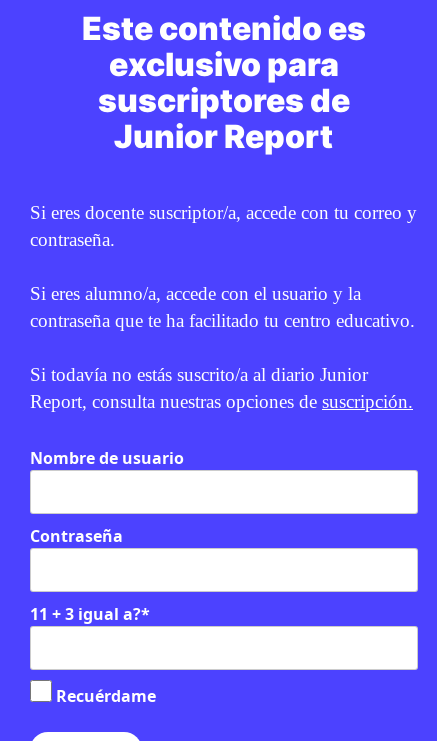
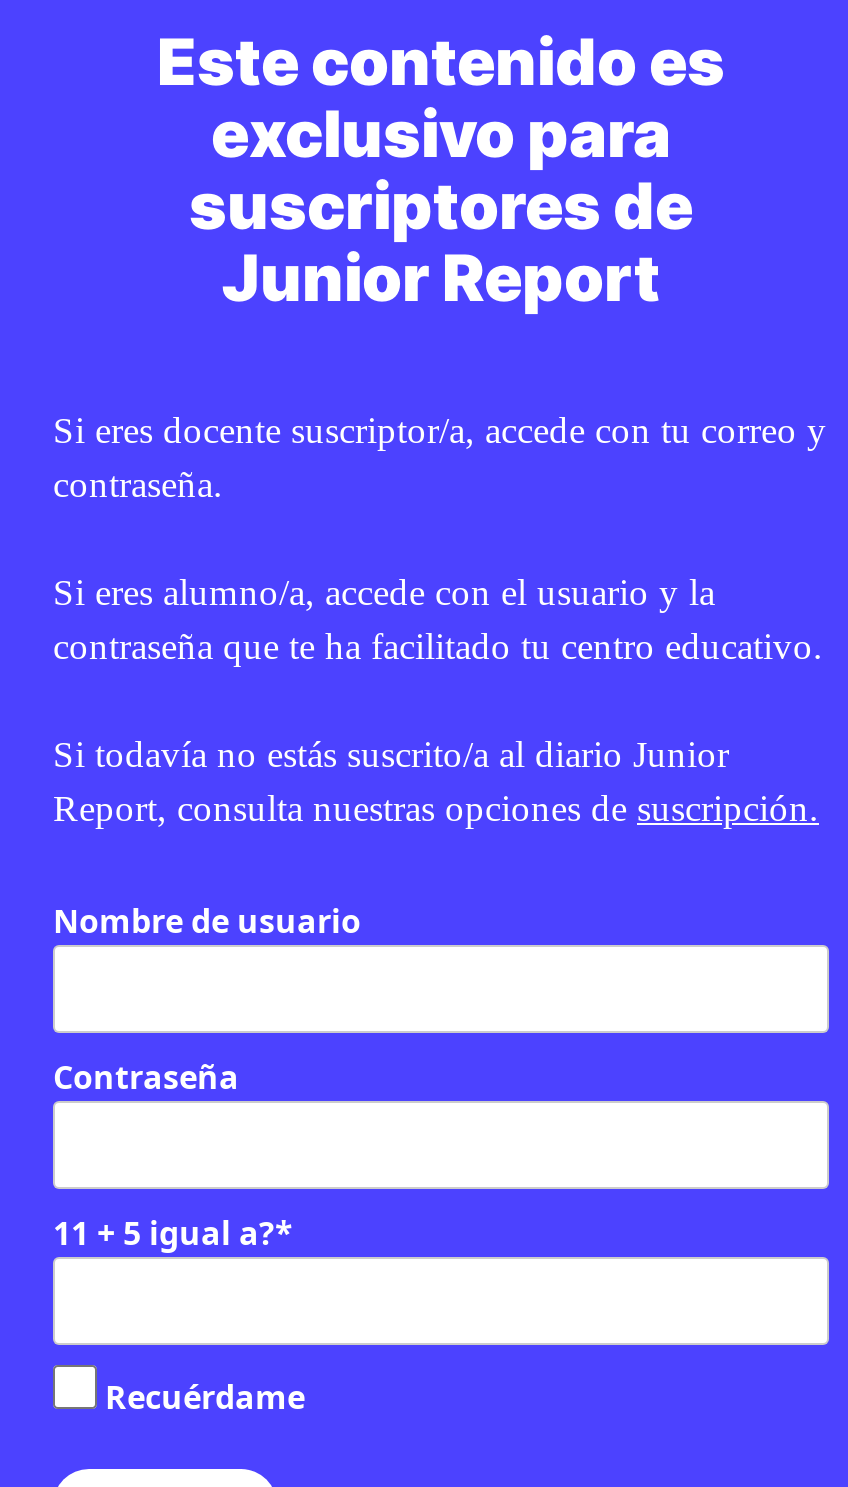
[30,603,150,625] 11 + 3 igual a?* -> [53,1211,293,1255] 11 + 5 igual a?*

